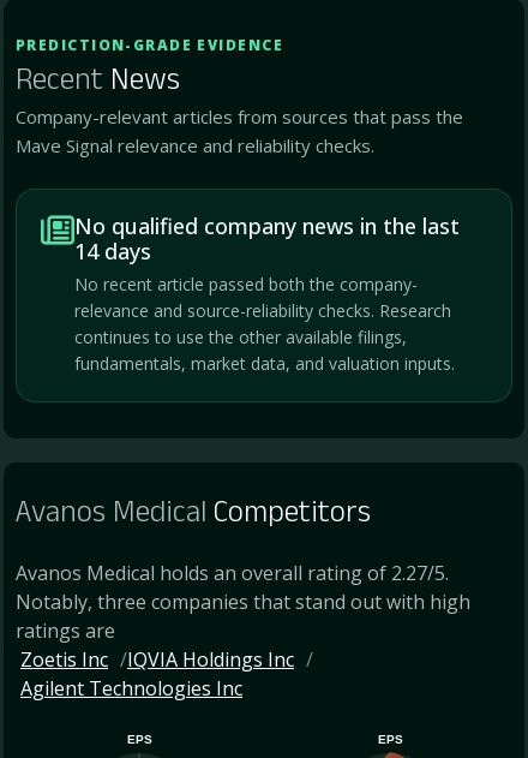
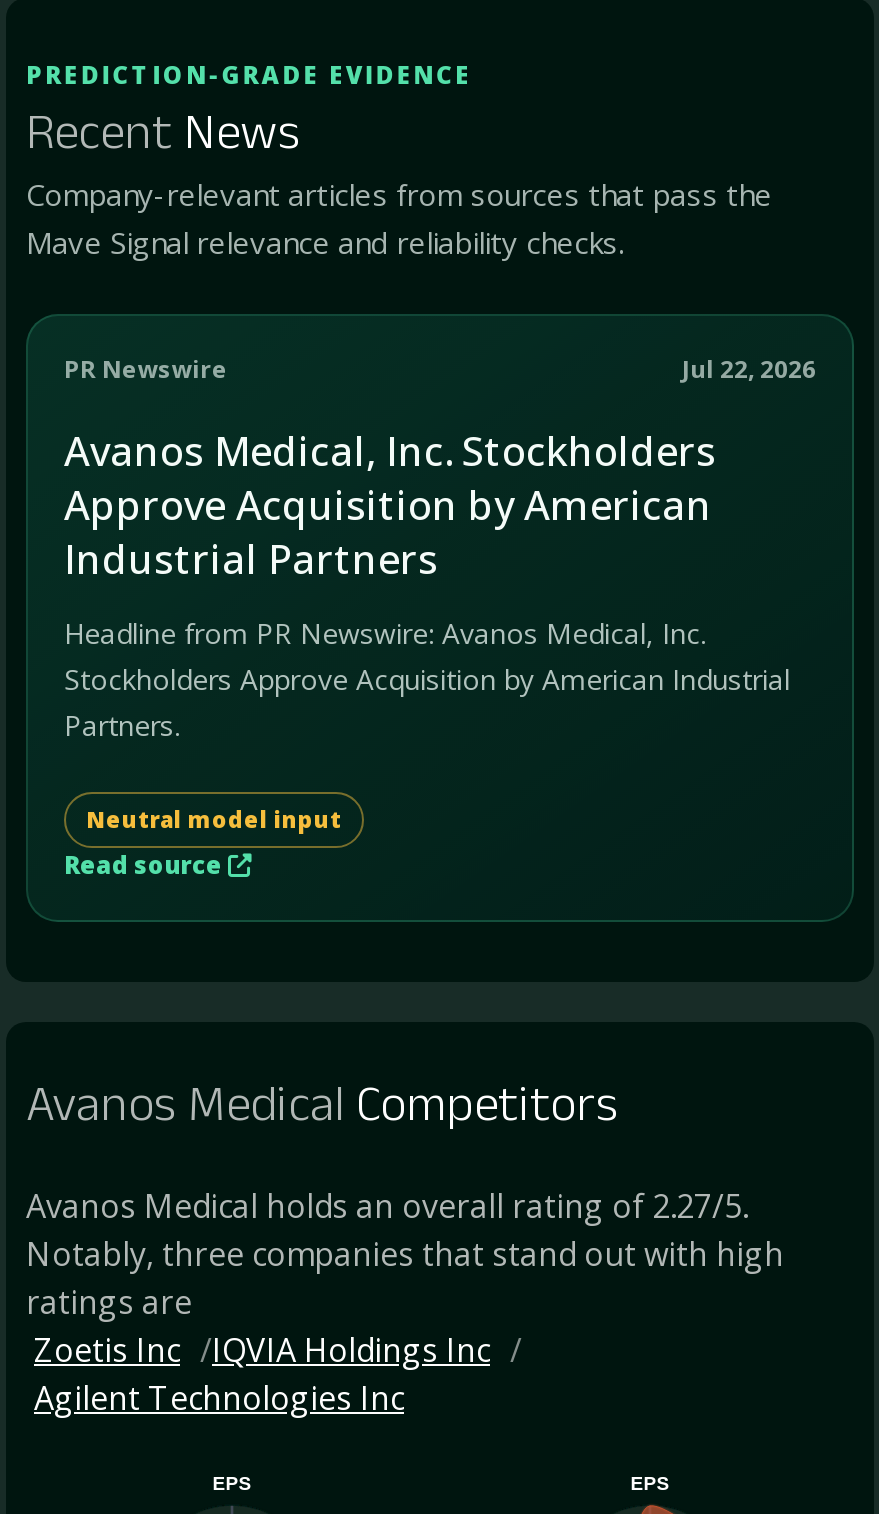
[74,211,460,375] No qualified company news in the last | 14 days | No recent article passed both the company- | relevance and source-reliability checks. Research | continues to use the other available filings, | fundamentals, market data, and valuation inputs. -> [64,352,816,882] PR Newswire | Jul 22, 2026 | Avanos Medical, Inc. Stockholders | Approve Acquisition by American | Industrial Partners | Headline from PR Newswire: Avanos Medical, Inc. | Stockholders Approve Acquisition by American Industrial | Partners. | Neutral model input | Read source

